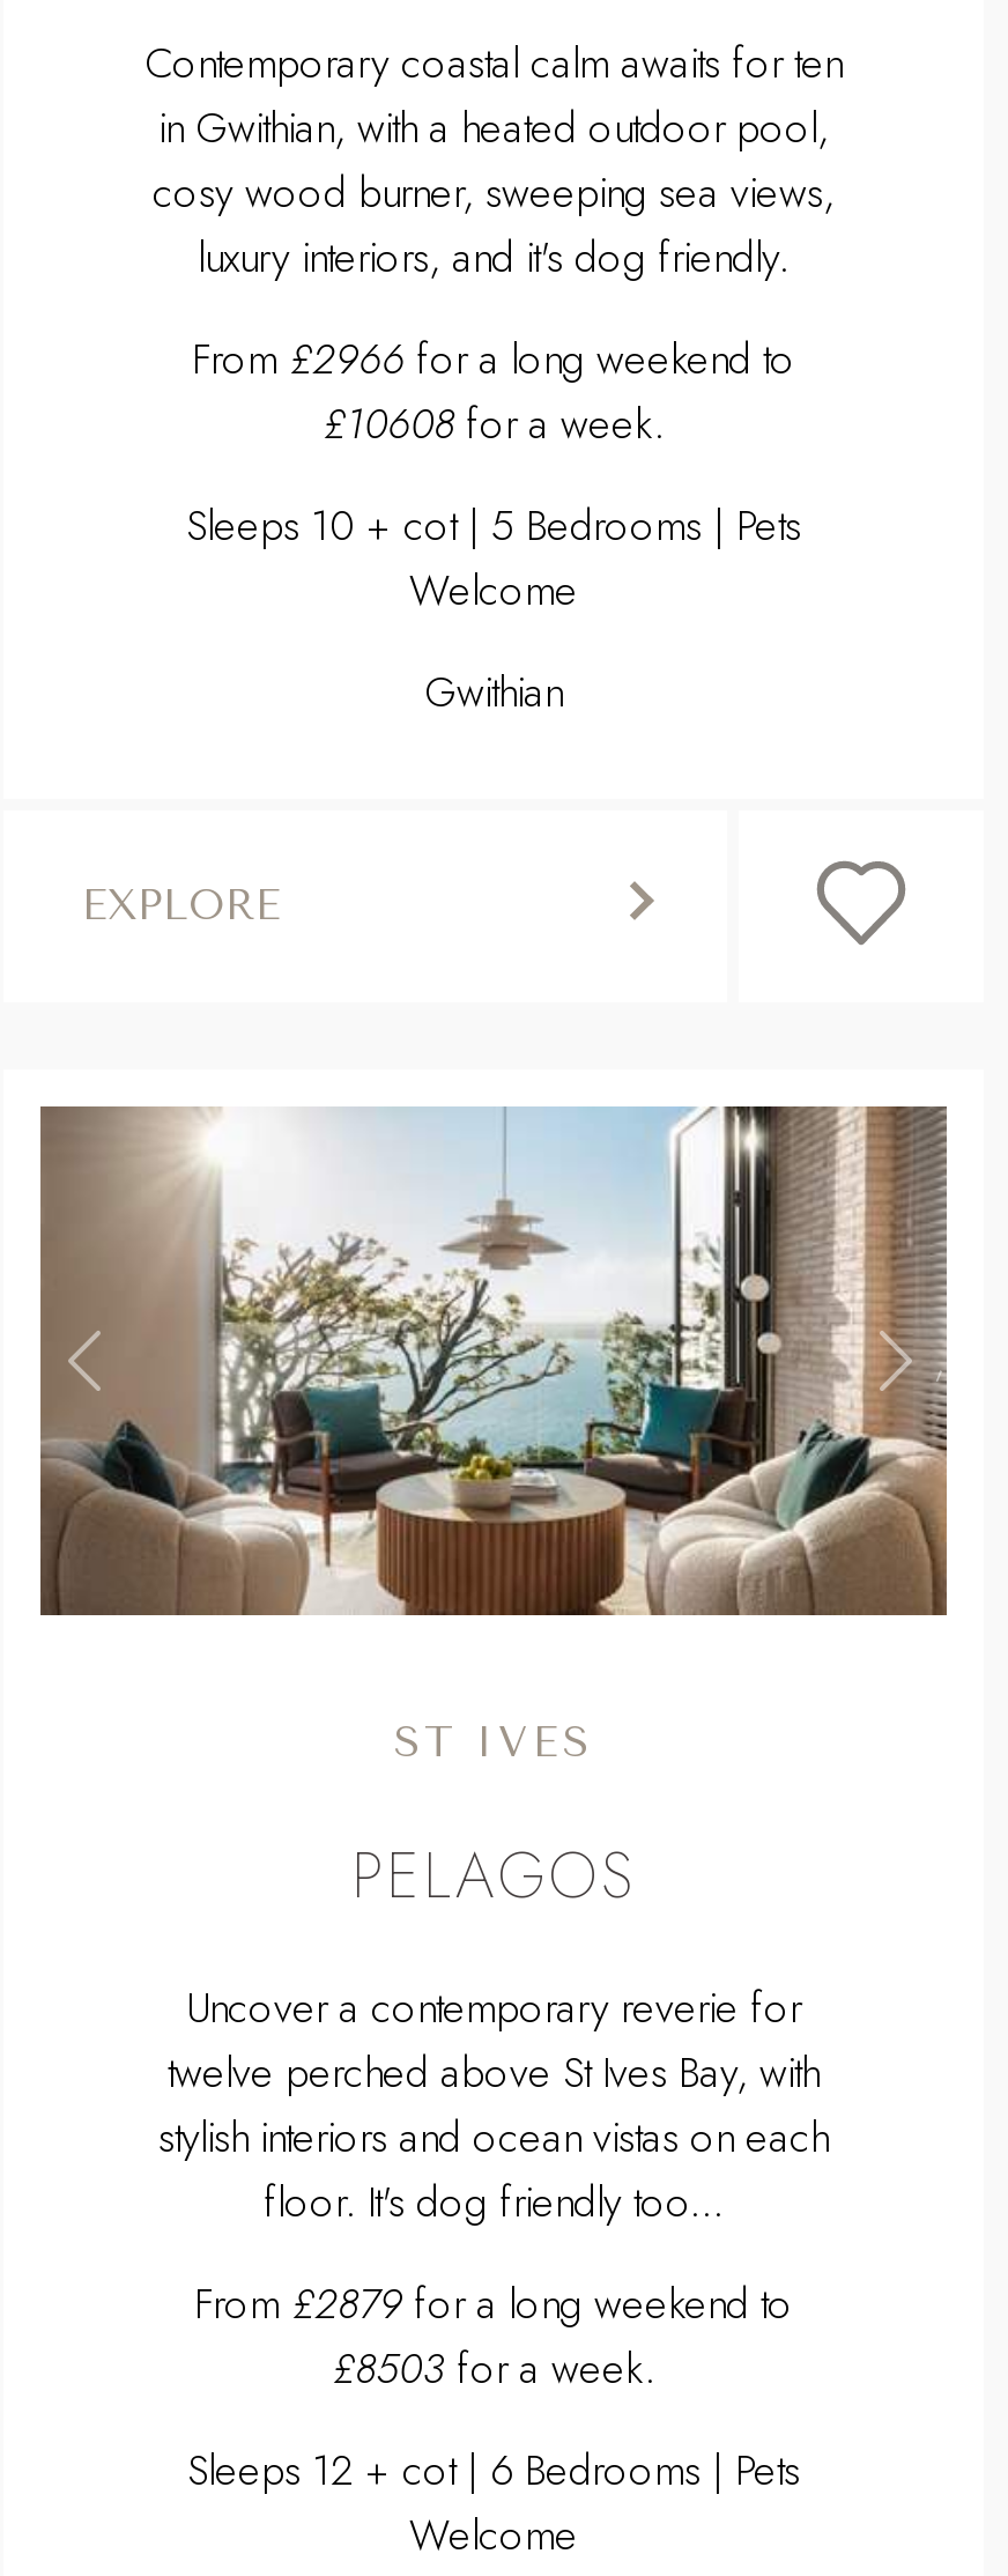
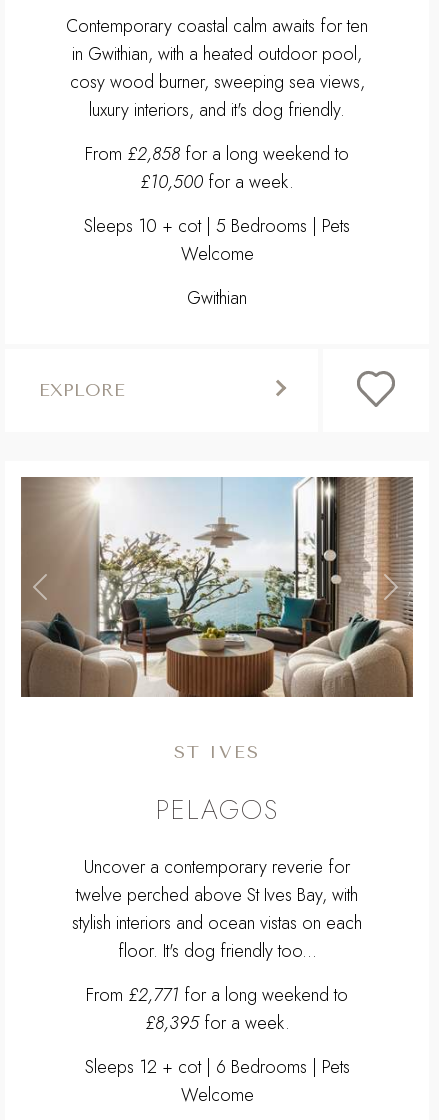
[192,329,795,389] From £2966 for a long weekend to -> [85,141,349,167] From £2,858 for a long weekend to
[323,394,665,454] £10608 for a week. -> [140,169,294,195] £10,500 for a week.
[194,2275,793,2335] From £2879 for a long weekend to -> [86,982,348,1008] From £2,771 for a long weekend to
[332,2340,655,2400] £8503 for a week. -> [144,1010,289,1036] £8,395 for a week.

